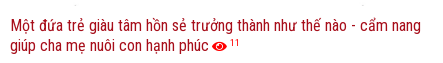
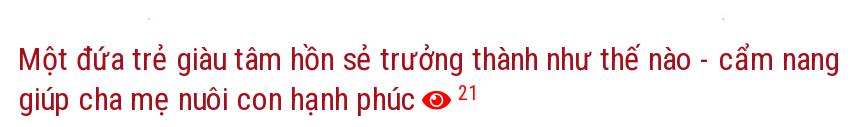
[10,36,240,55] giúp cha mẹ nuôi con hạnh phúc 11 -> [18,80,478,118] giúp cha mẹ nuôi con hạnh phúc 21

